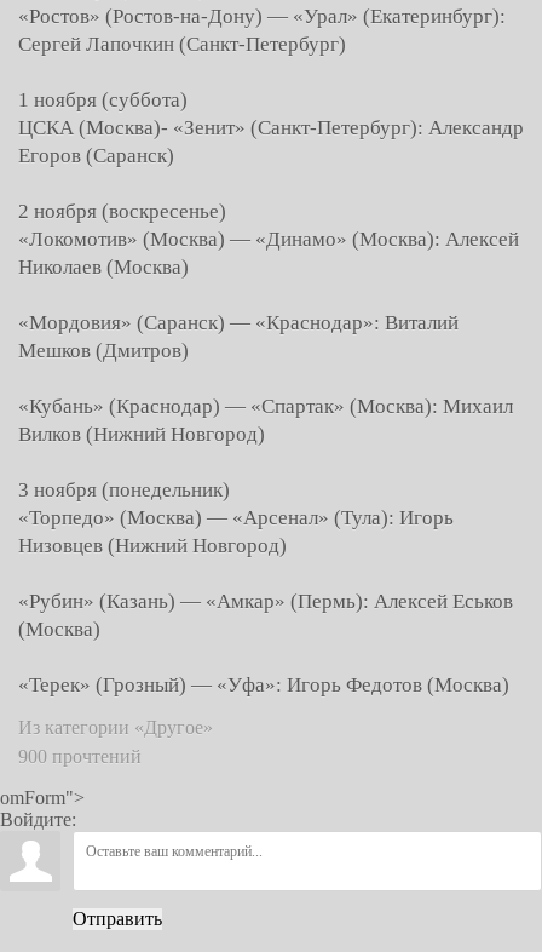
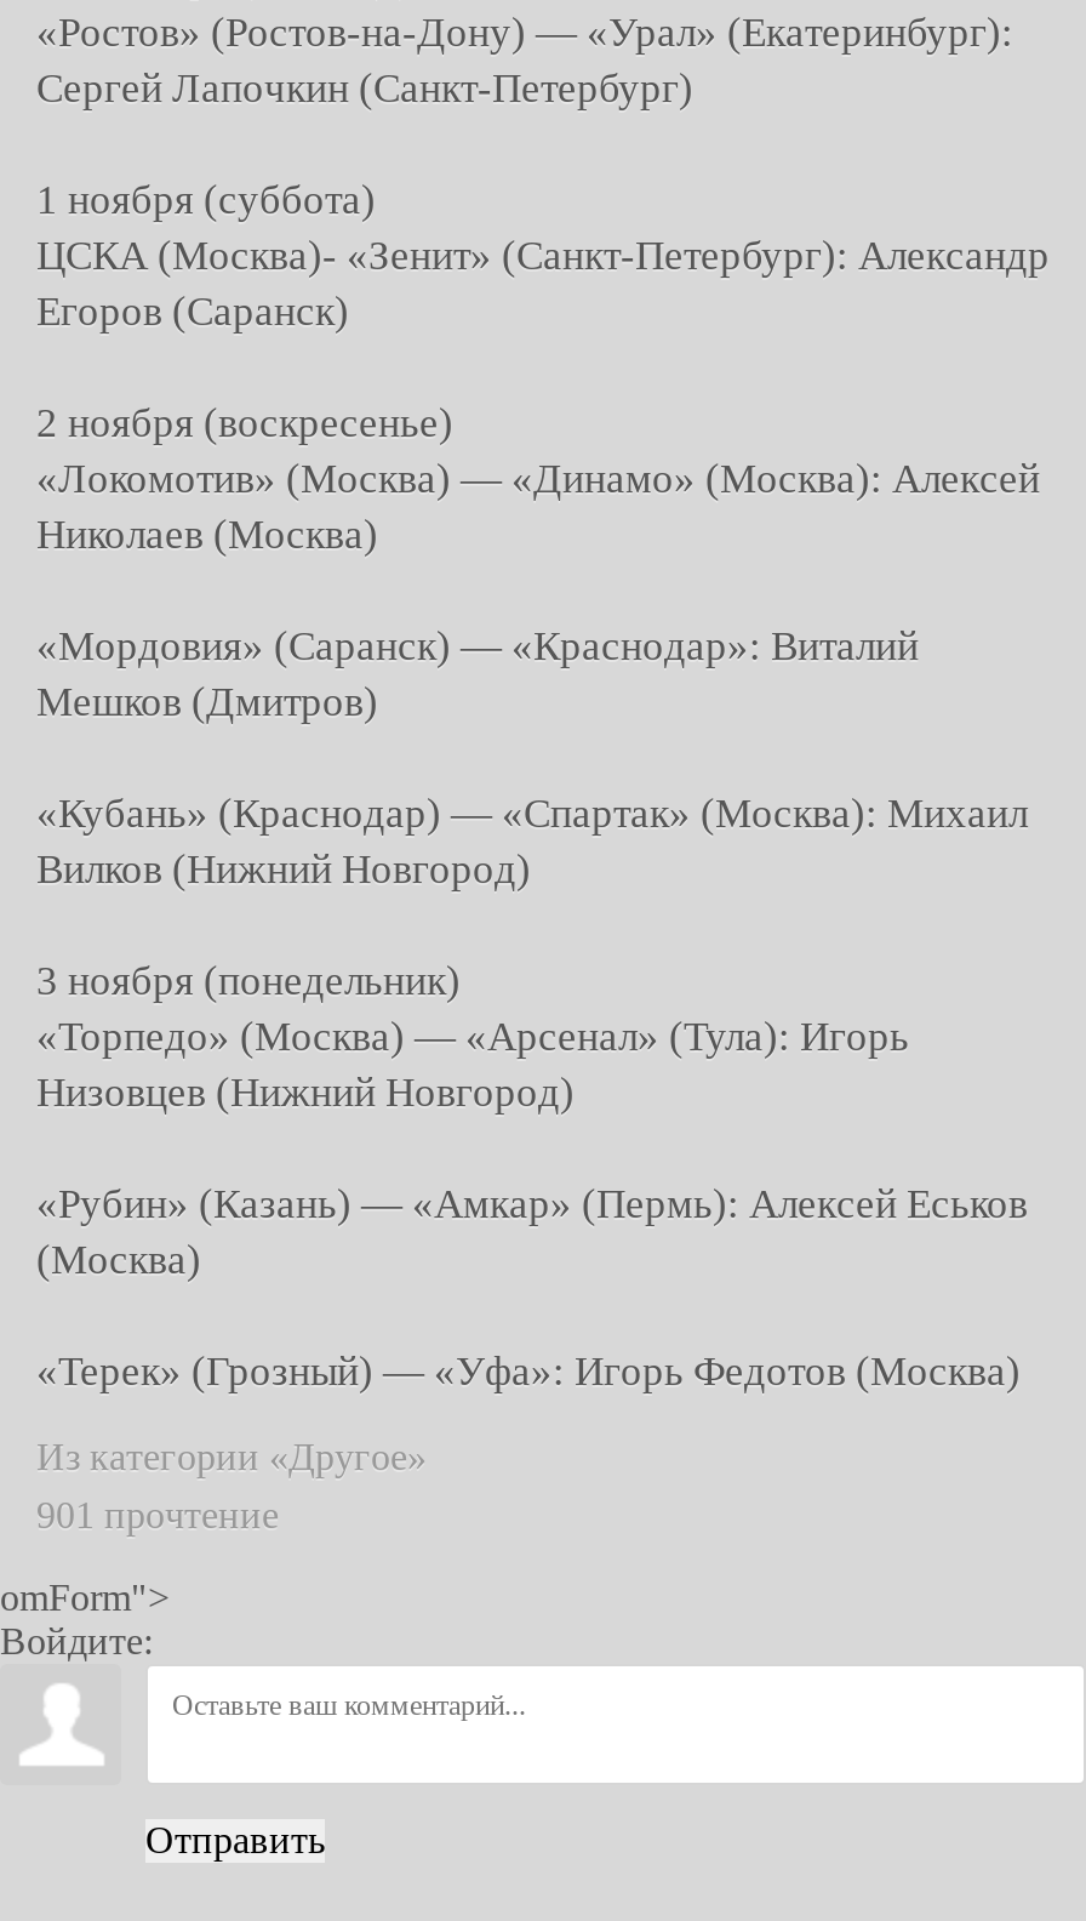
[18,745,142,766] 900 прочтений -> [36,1493,279,1534] 901 прочтение

